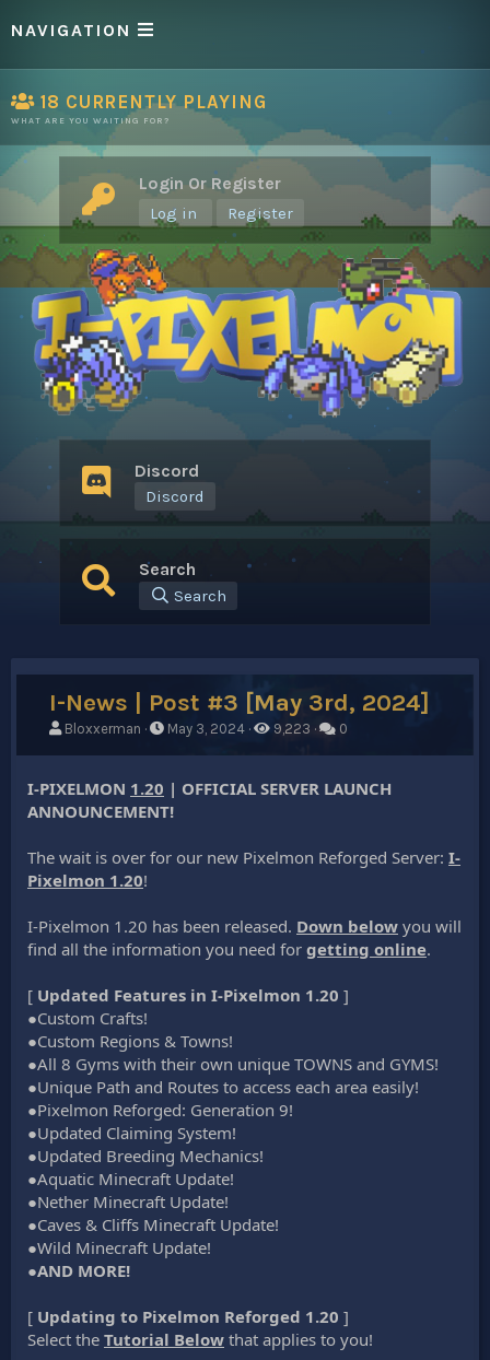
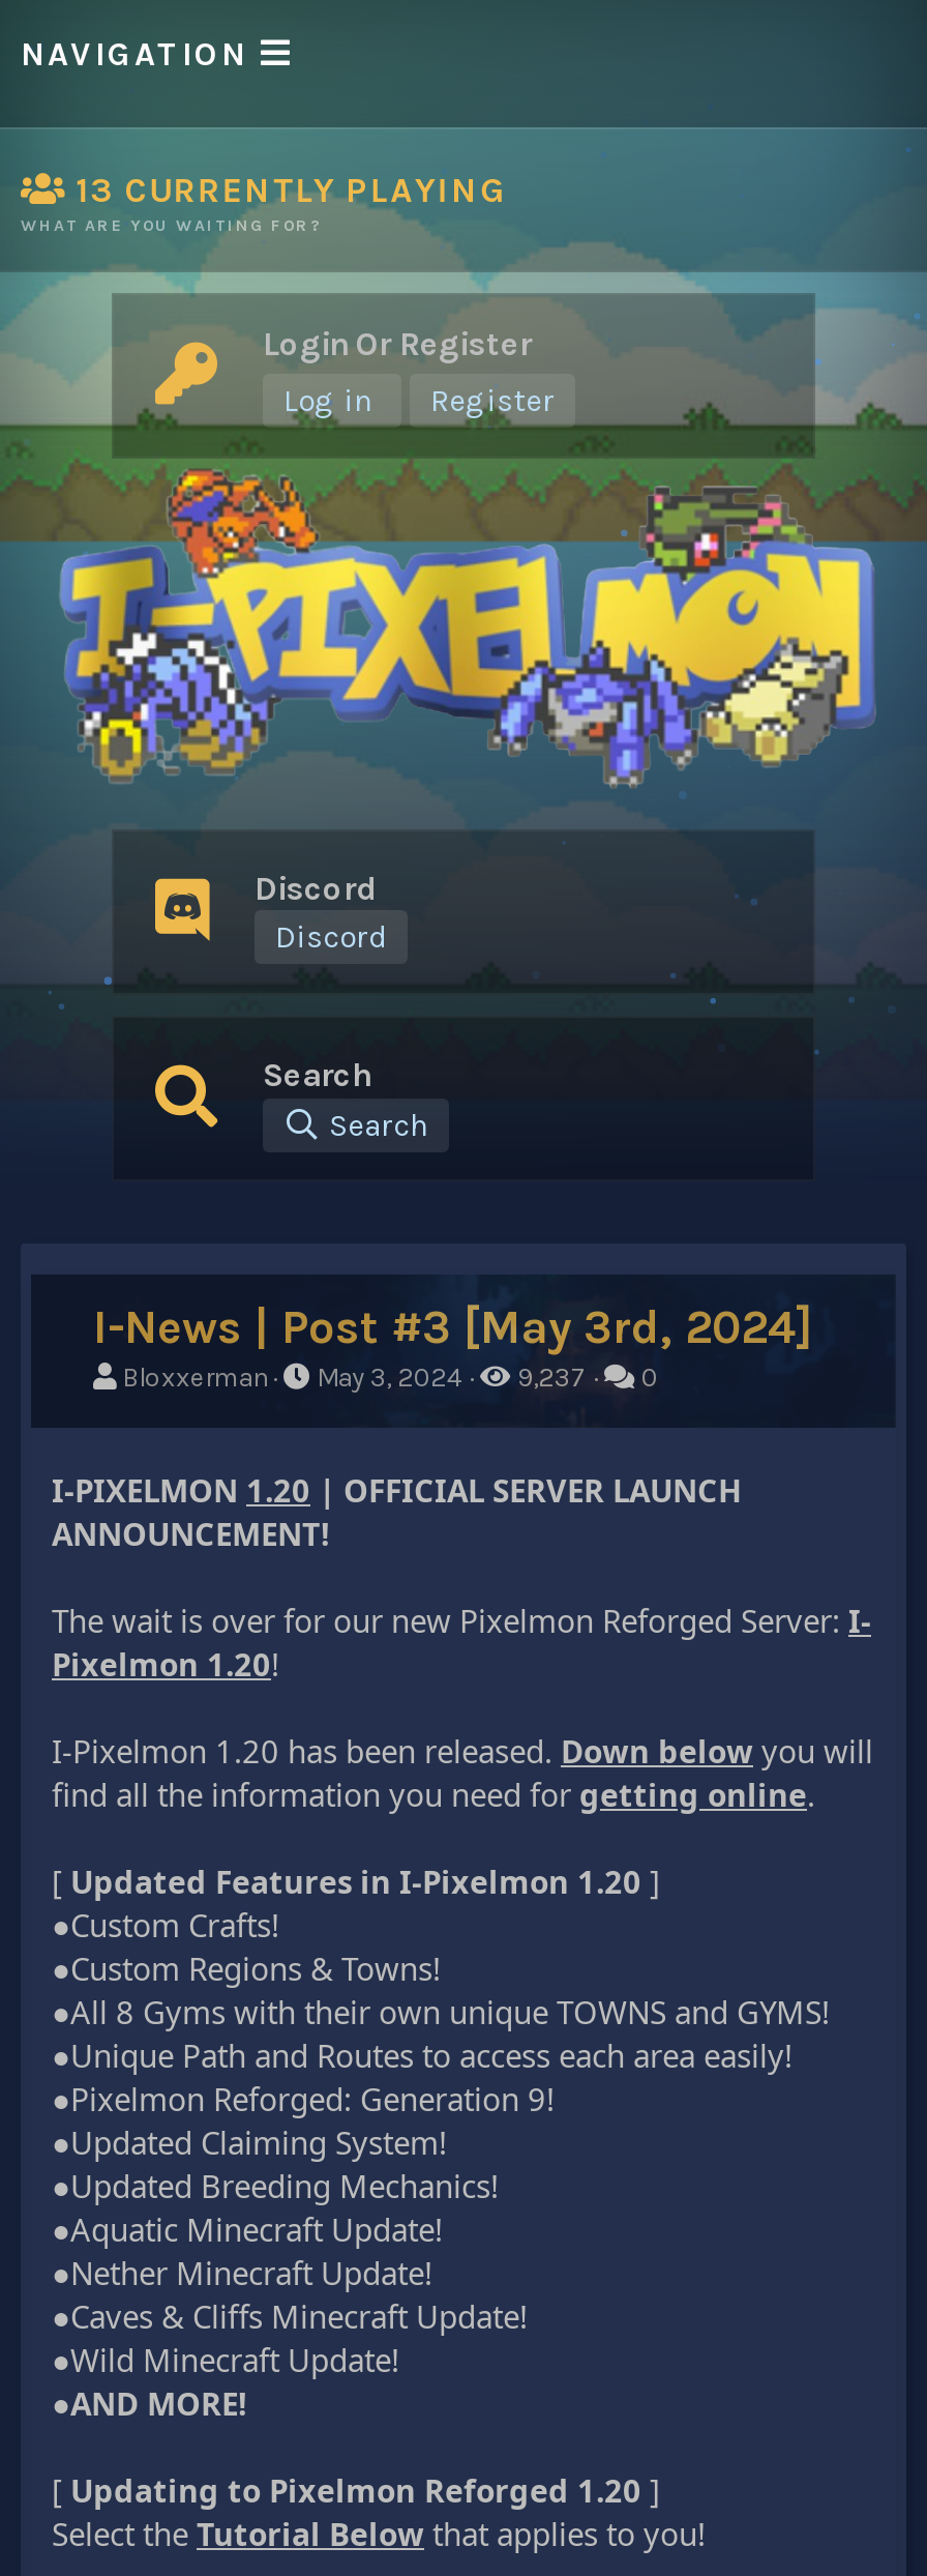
[35,91,266,113] 18 CURRENTLY PLAYING -> [66,169,504,210] 13 CURRENTLY PLAYING
[65,720,348,737] Bloxxerman May 3, 2024 9,223 0 -> [122,1361,658,1392] Bloxxerman May 3, 2024 9,237 0

